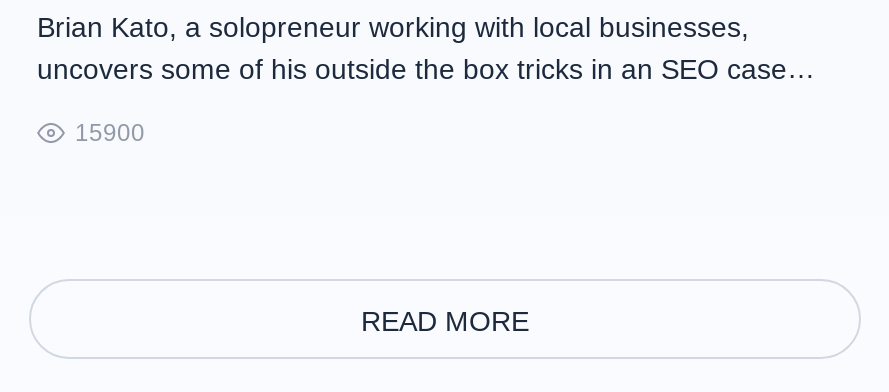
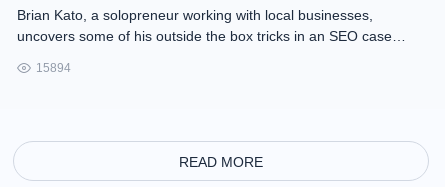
[75,118,145,146] 15900 -> [36,61,71,75] 15894

